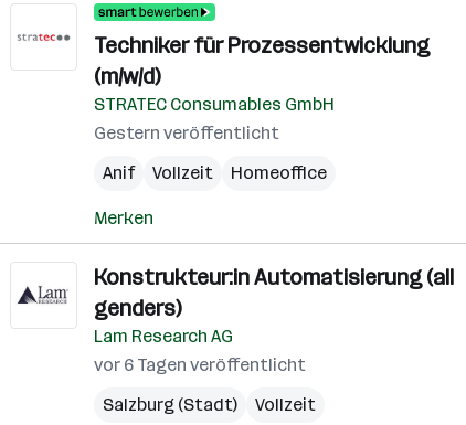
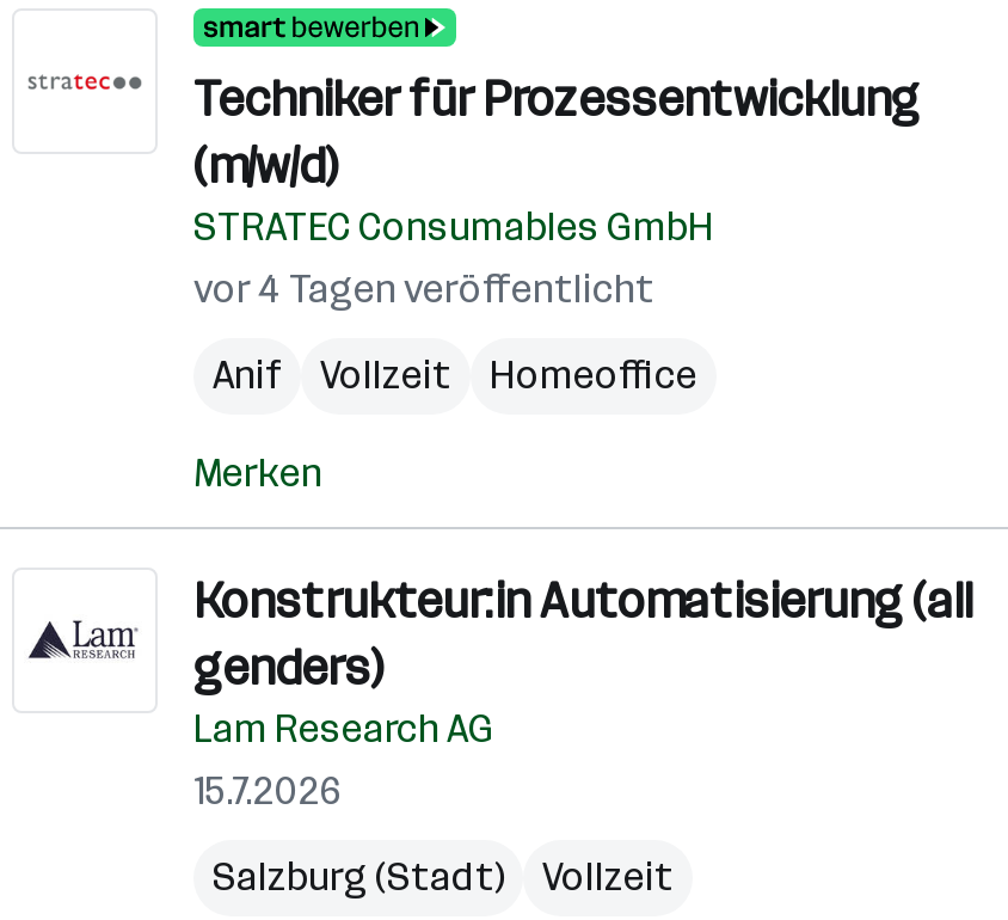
[94,123,279,144] Gestern veröffentlicht -> [193,266,654,312] vor 4 Tagen veröffentlicht
[94,354,306,375] vor 6 Tagen veröffentlicht -> [193,768,342,814] 15.7.2026

